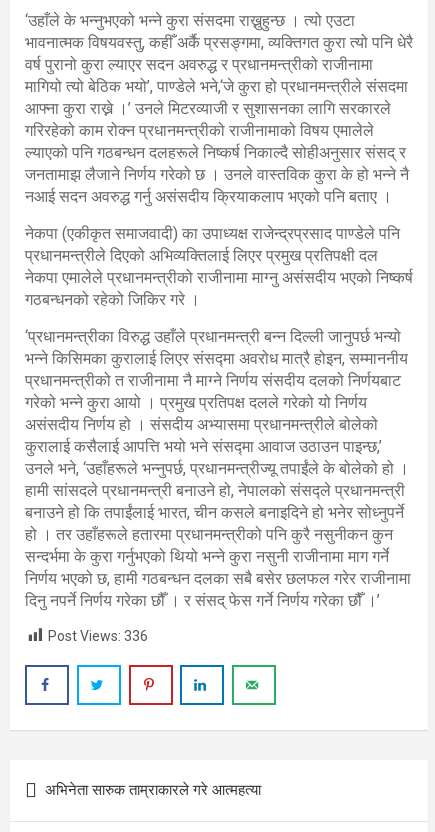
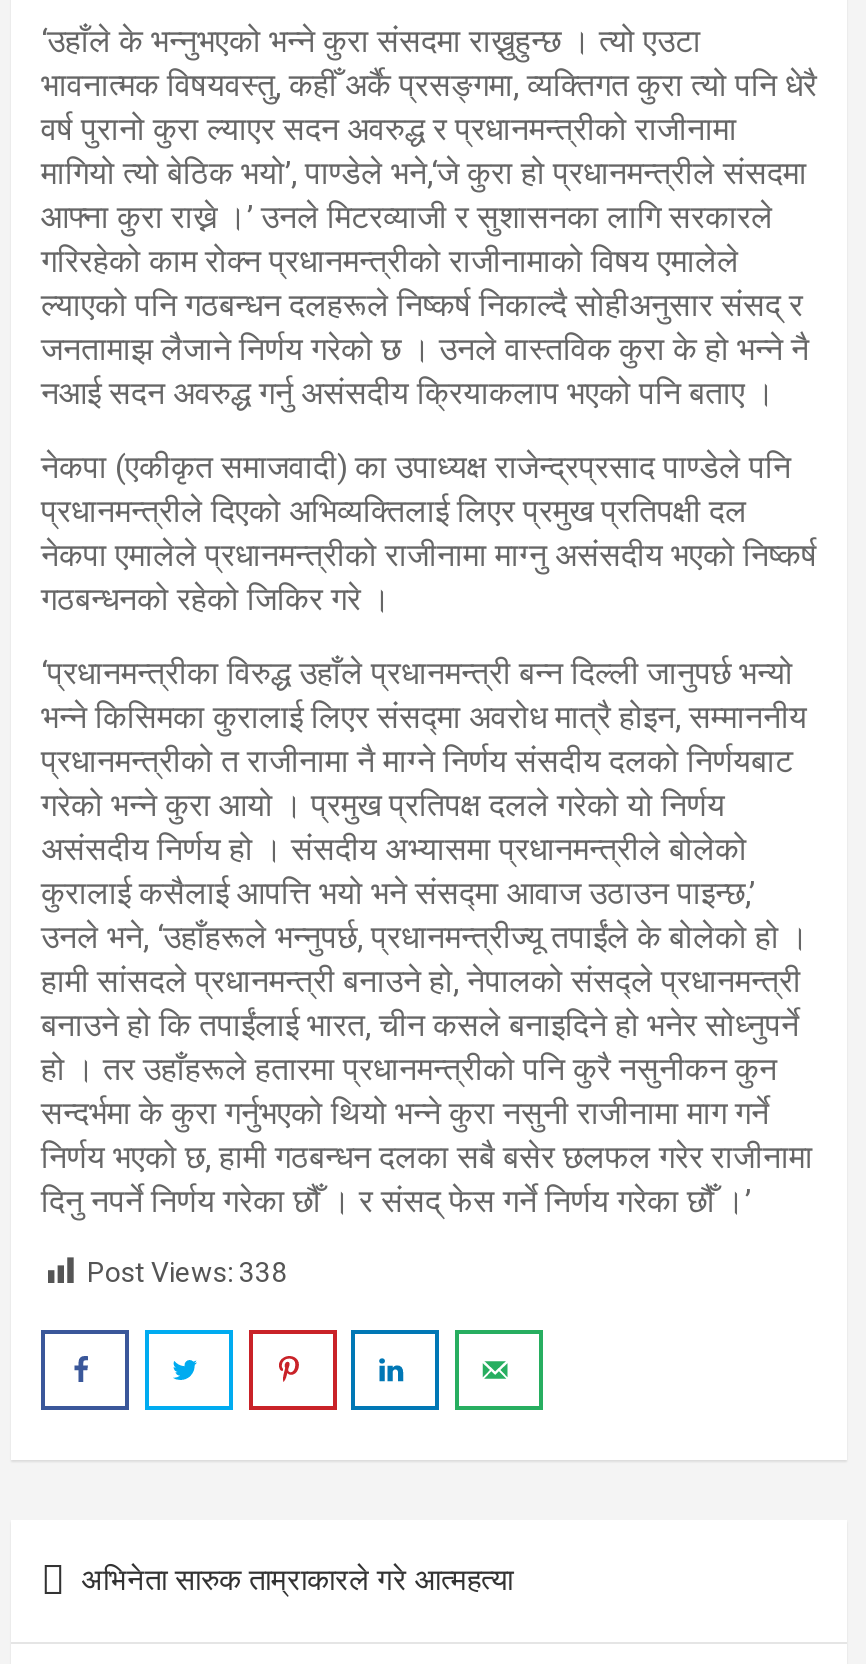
[48,628,148,644] Post Views: 336 -> [87,1256,287,1288] Post Views: 338

